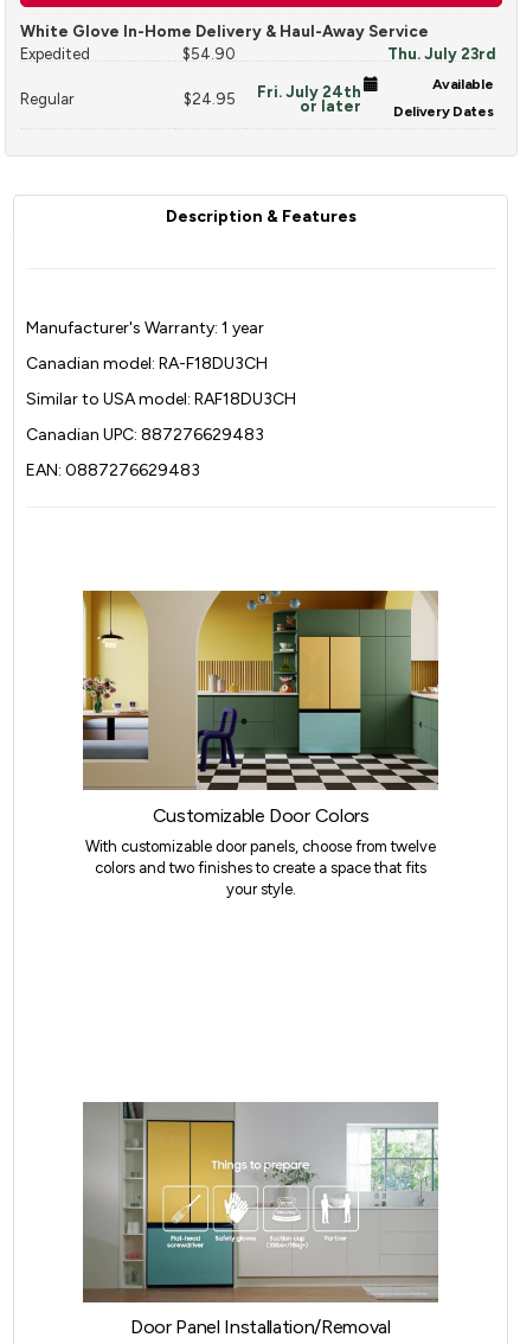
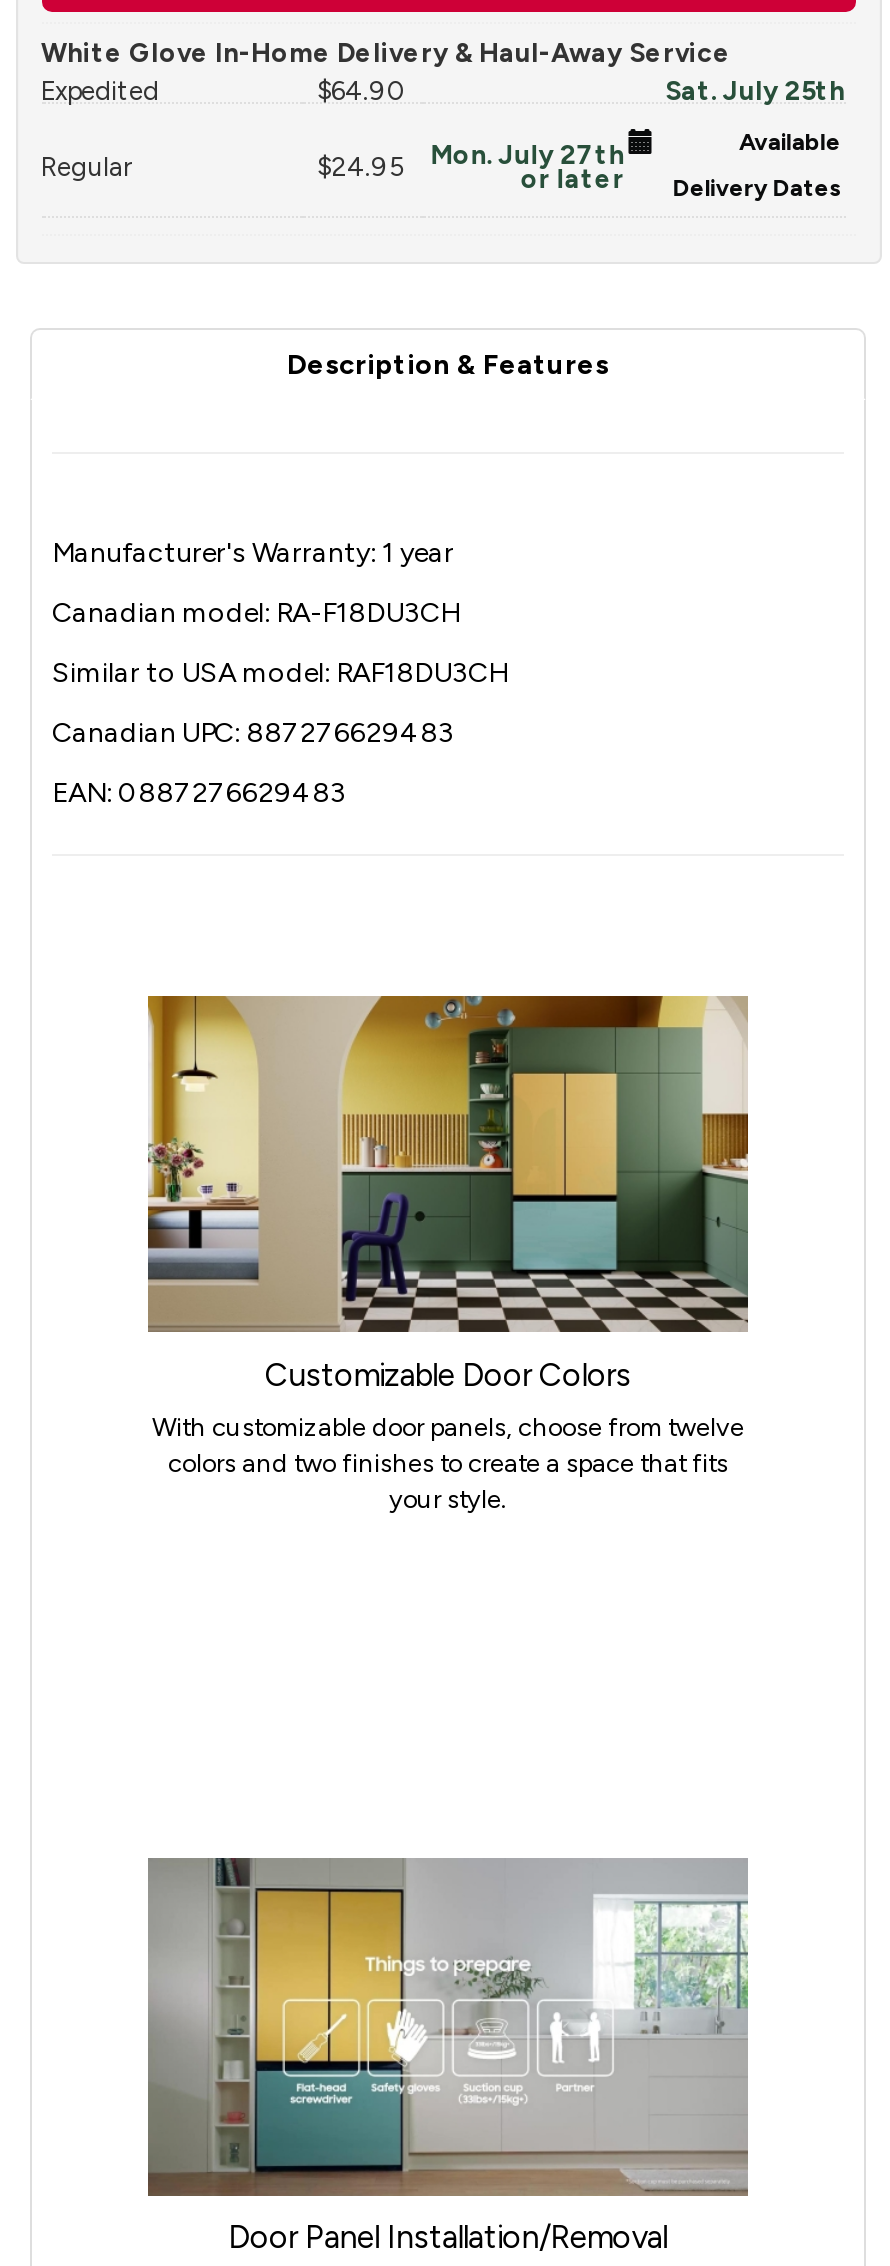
[182,43,236,62] $54.90 -> [317,73,405,105] $64.90
[387,43,496,62] Thu. July 23rd -> [665,73,845,105] Sat. July 25th
[183,81,362,107] $24.95 Fri. July 24th -> [317,137,624,181] $24.95 Mon. July 27th

